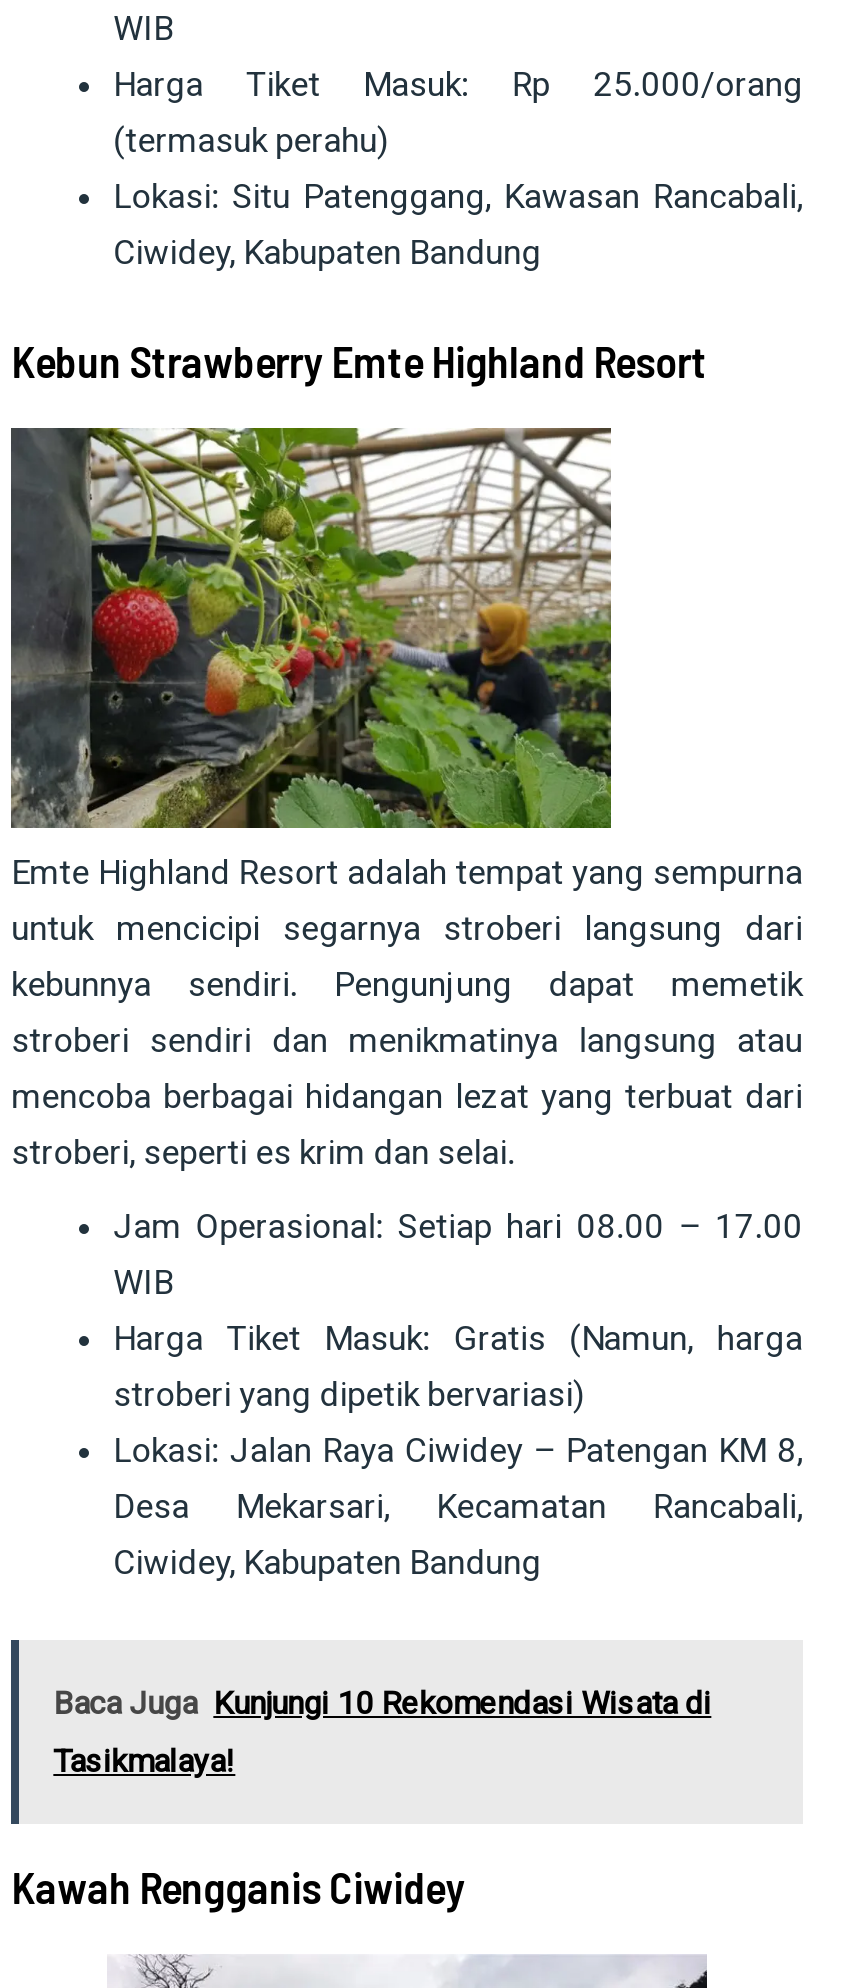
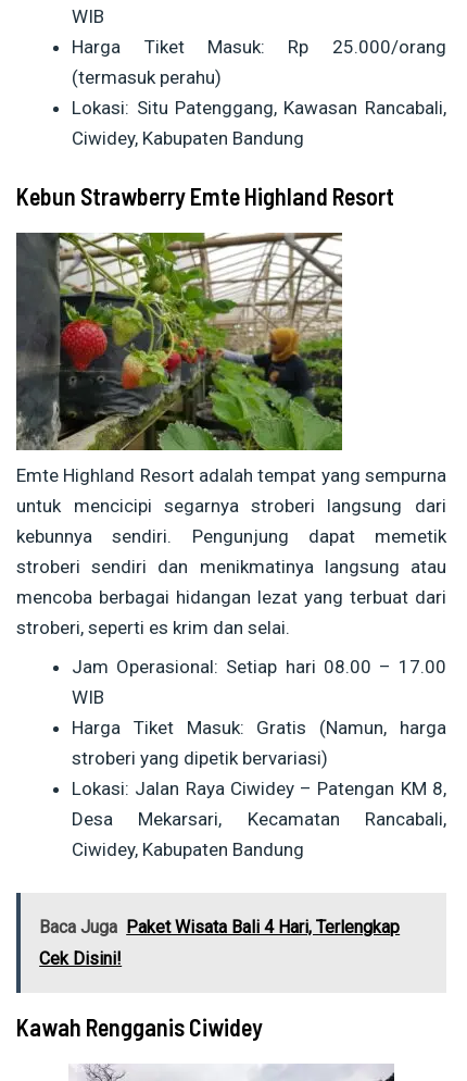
[53,1685,711,1723] Baca Juga Kunjungi 10 Rekomendasi Wisata di -> [39,916,400,937] Baca Juga Paket Wisata Bali 4 Hari, Terlengkap
[53,1743,235,1781] Tasikmalaya! -> [39,948,122,969] Cek Disini!

